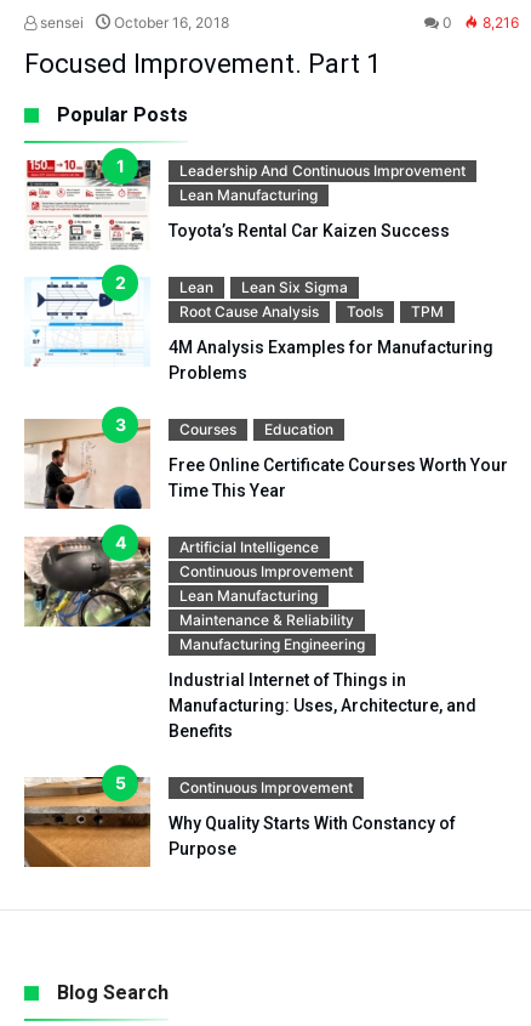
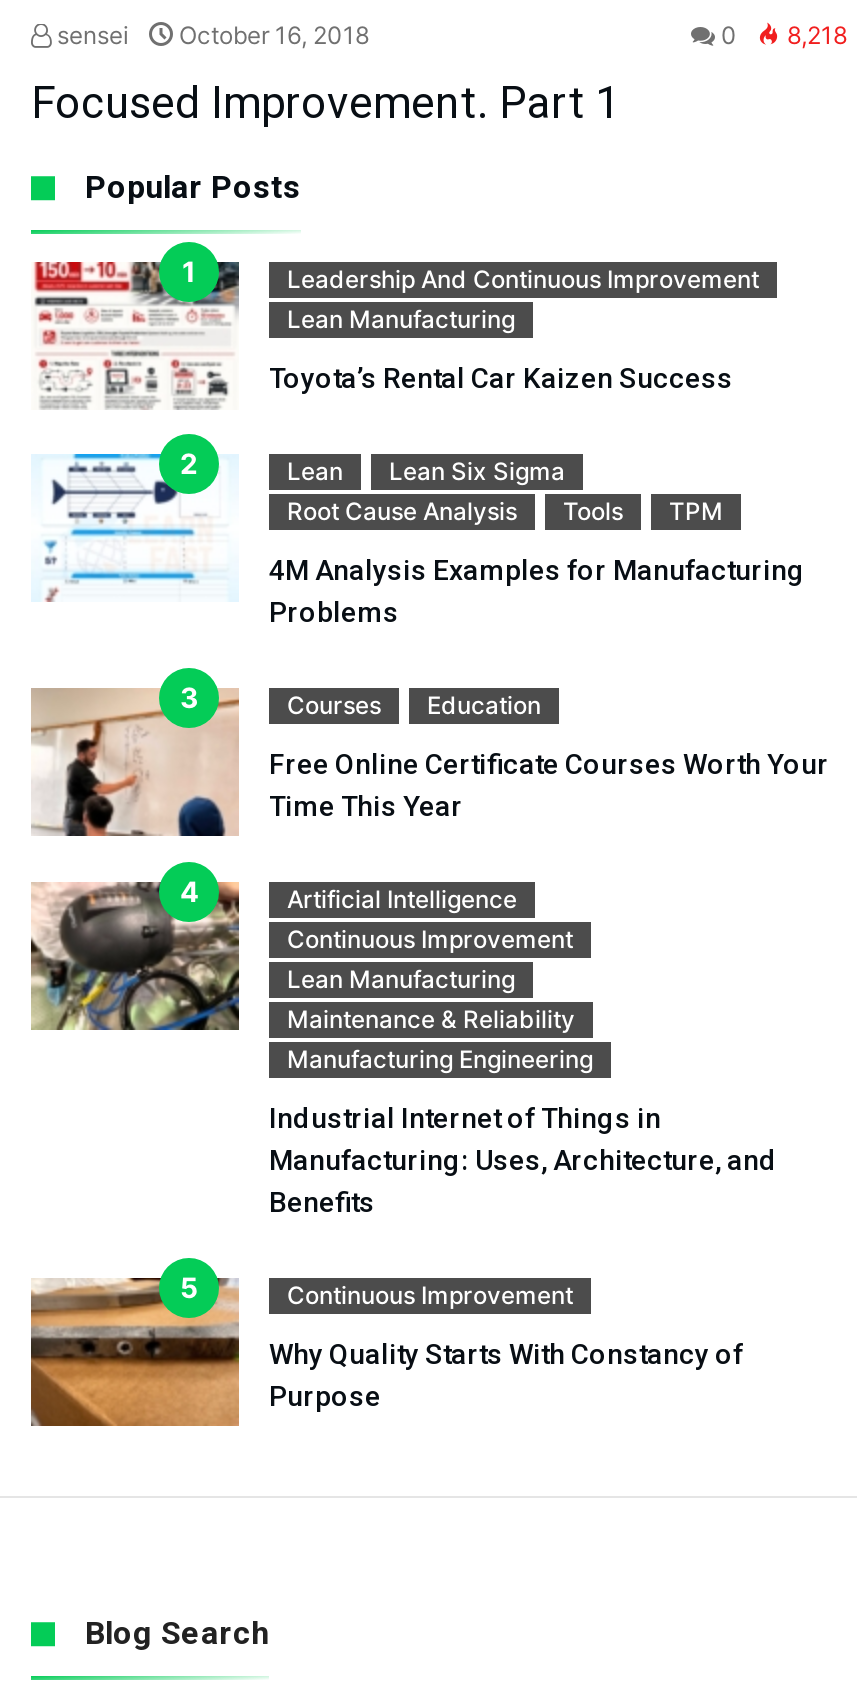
[439,13,519,32] 0 8,216 -> [715,20,847,50] 0 8,218

